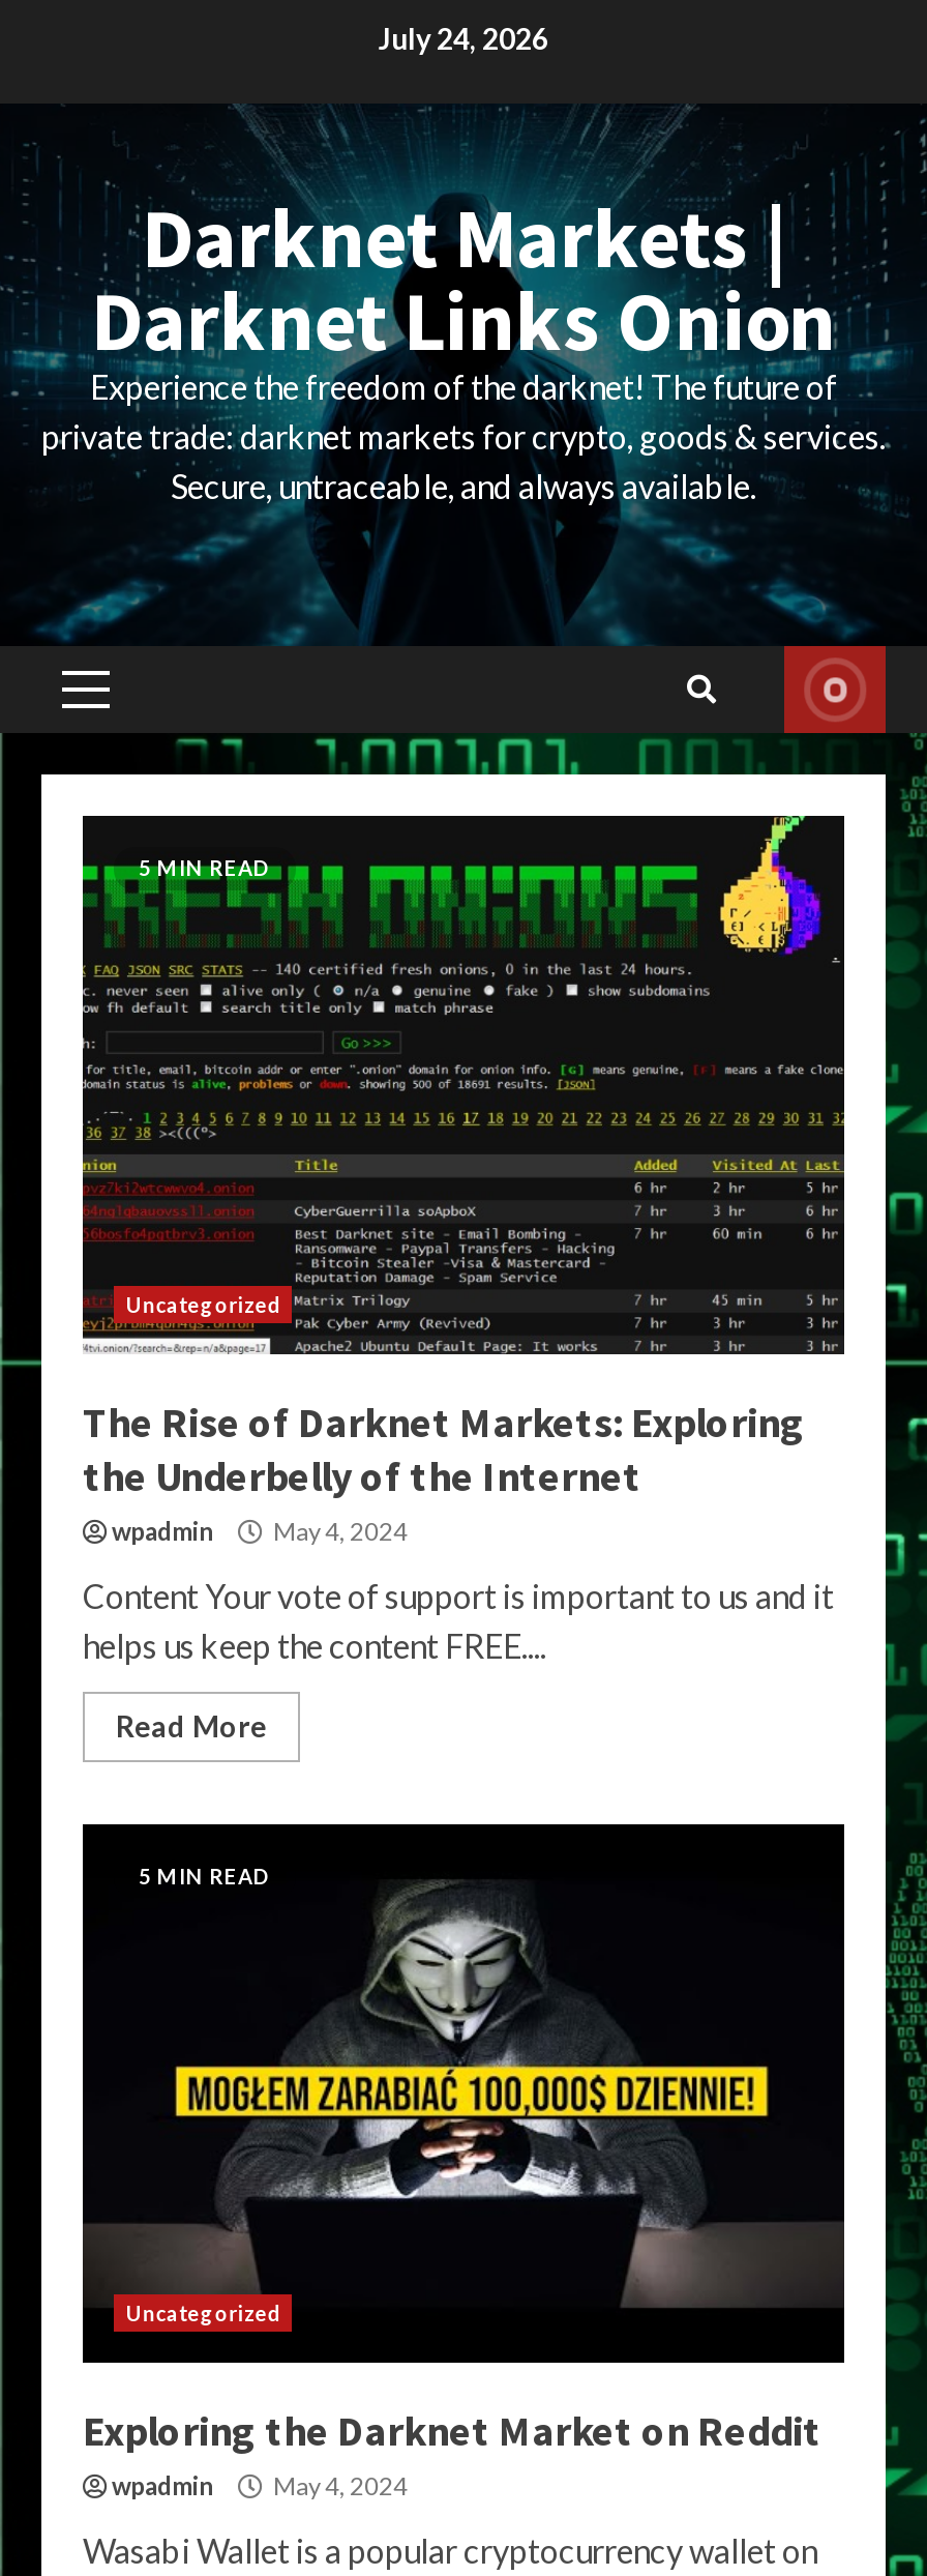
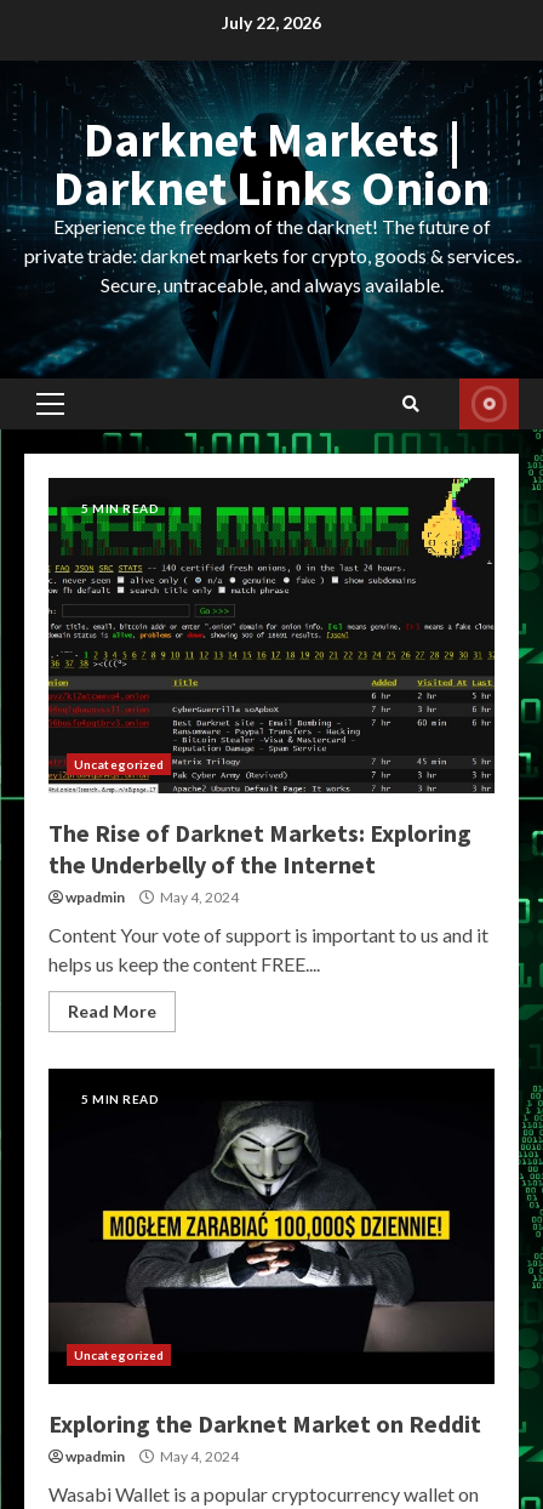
[379,20,548,55] July 24, 2026 -> [222,12,321,32] July 22, 2026

